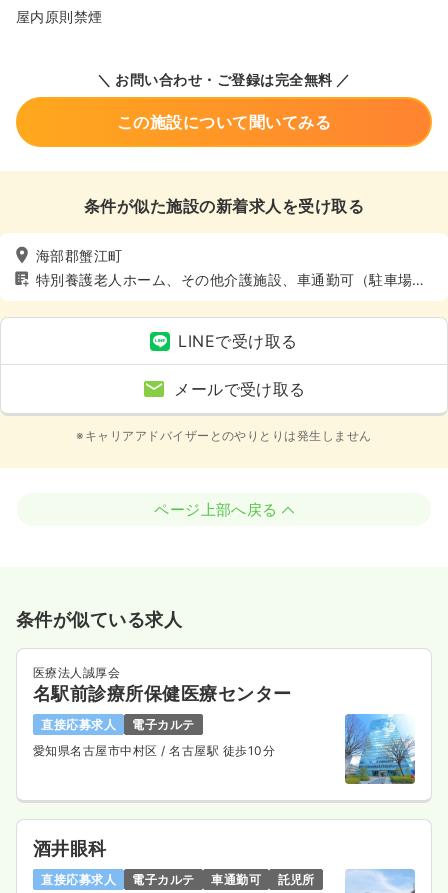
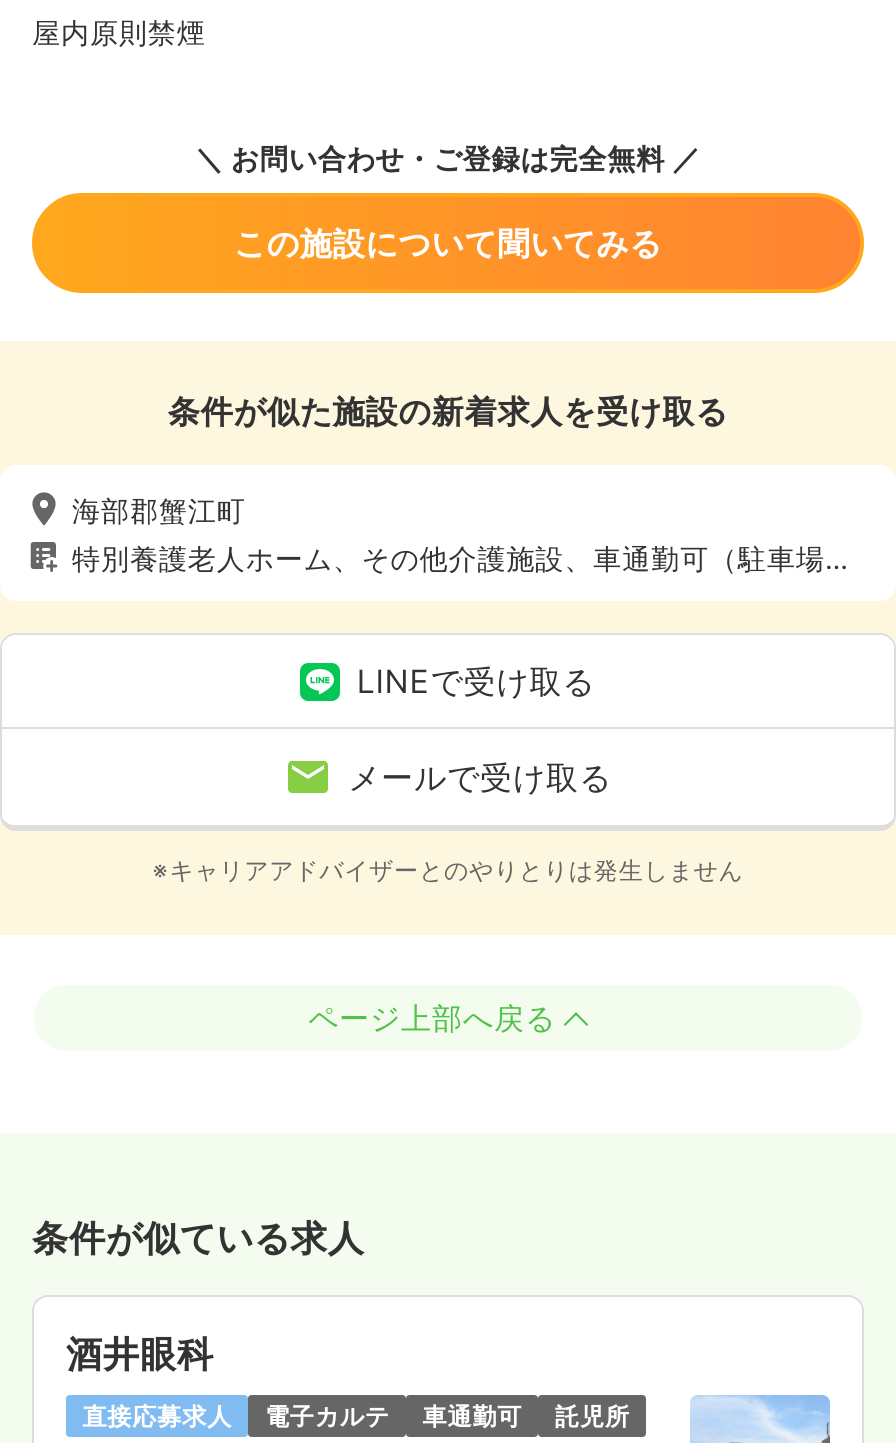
[33,665,292,758] 医療法人誠厚会 | 名駅前診療所保健医療センター | 直接応募求人 | 電子カルテ | 愛知県名古屋市中村区/ 名古屋駅 徒歩10分 -> none
[344,713,415,785] [image] -> none

